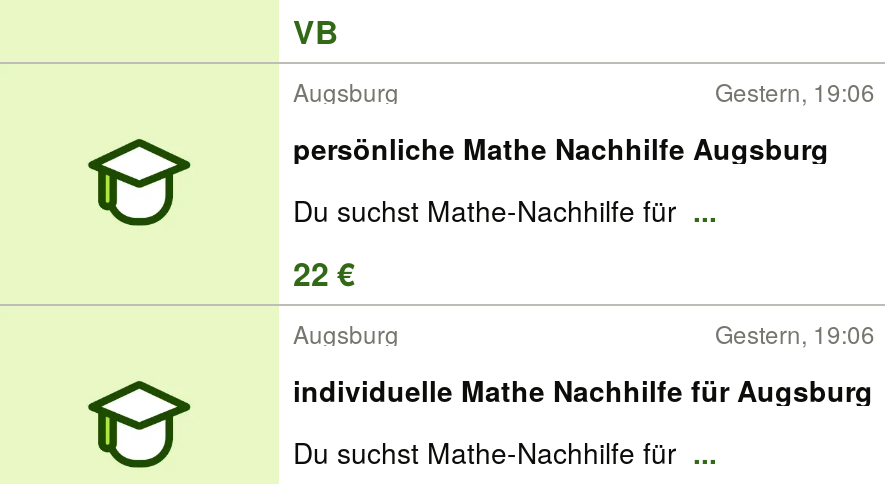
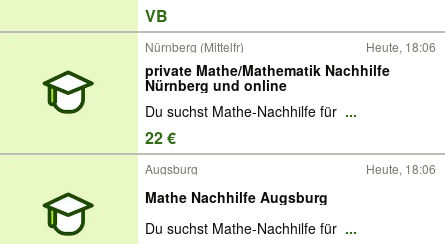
[293,74,875,167] Augsburg | Gestern, 19:06 | persönliche Mathe Nachhilfe Augsburg -> [145,38,436,95] Nürnberg (Mittelfr) | Heute, 18:06 | private Mathe/Mathematik Nachhilfe | Nürnberg und online
[715,316,875,350] Gestern, 19:06 -> [366,160,436,177] Heute, 18:06
[293,369,873,409] individuelle Mathe Nachhilfe für Augsburg -> [145,187,328,207] Mathe Nachhilfe Augsburg

